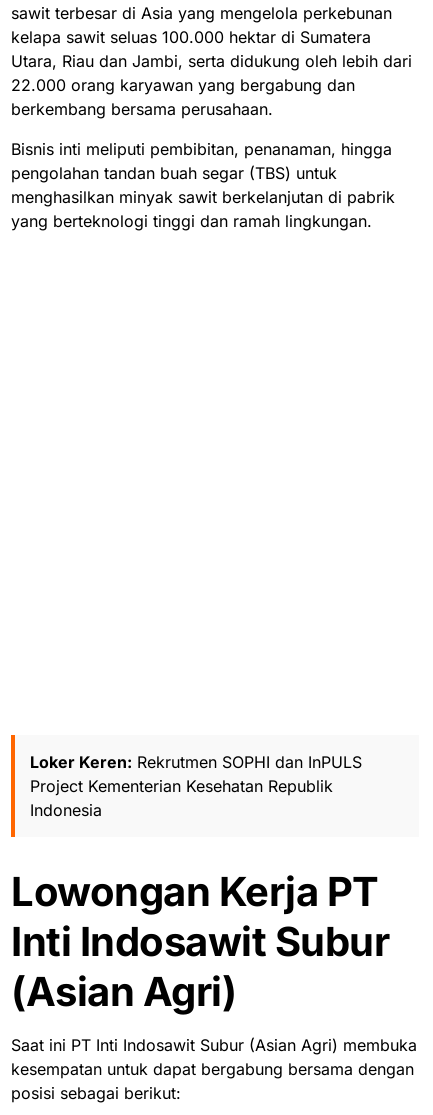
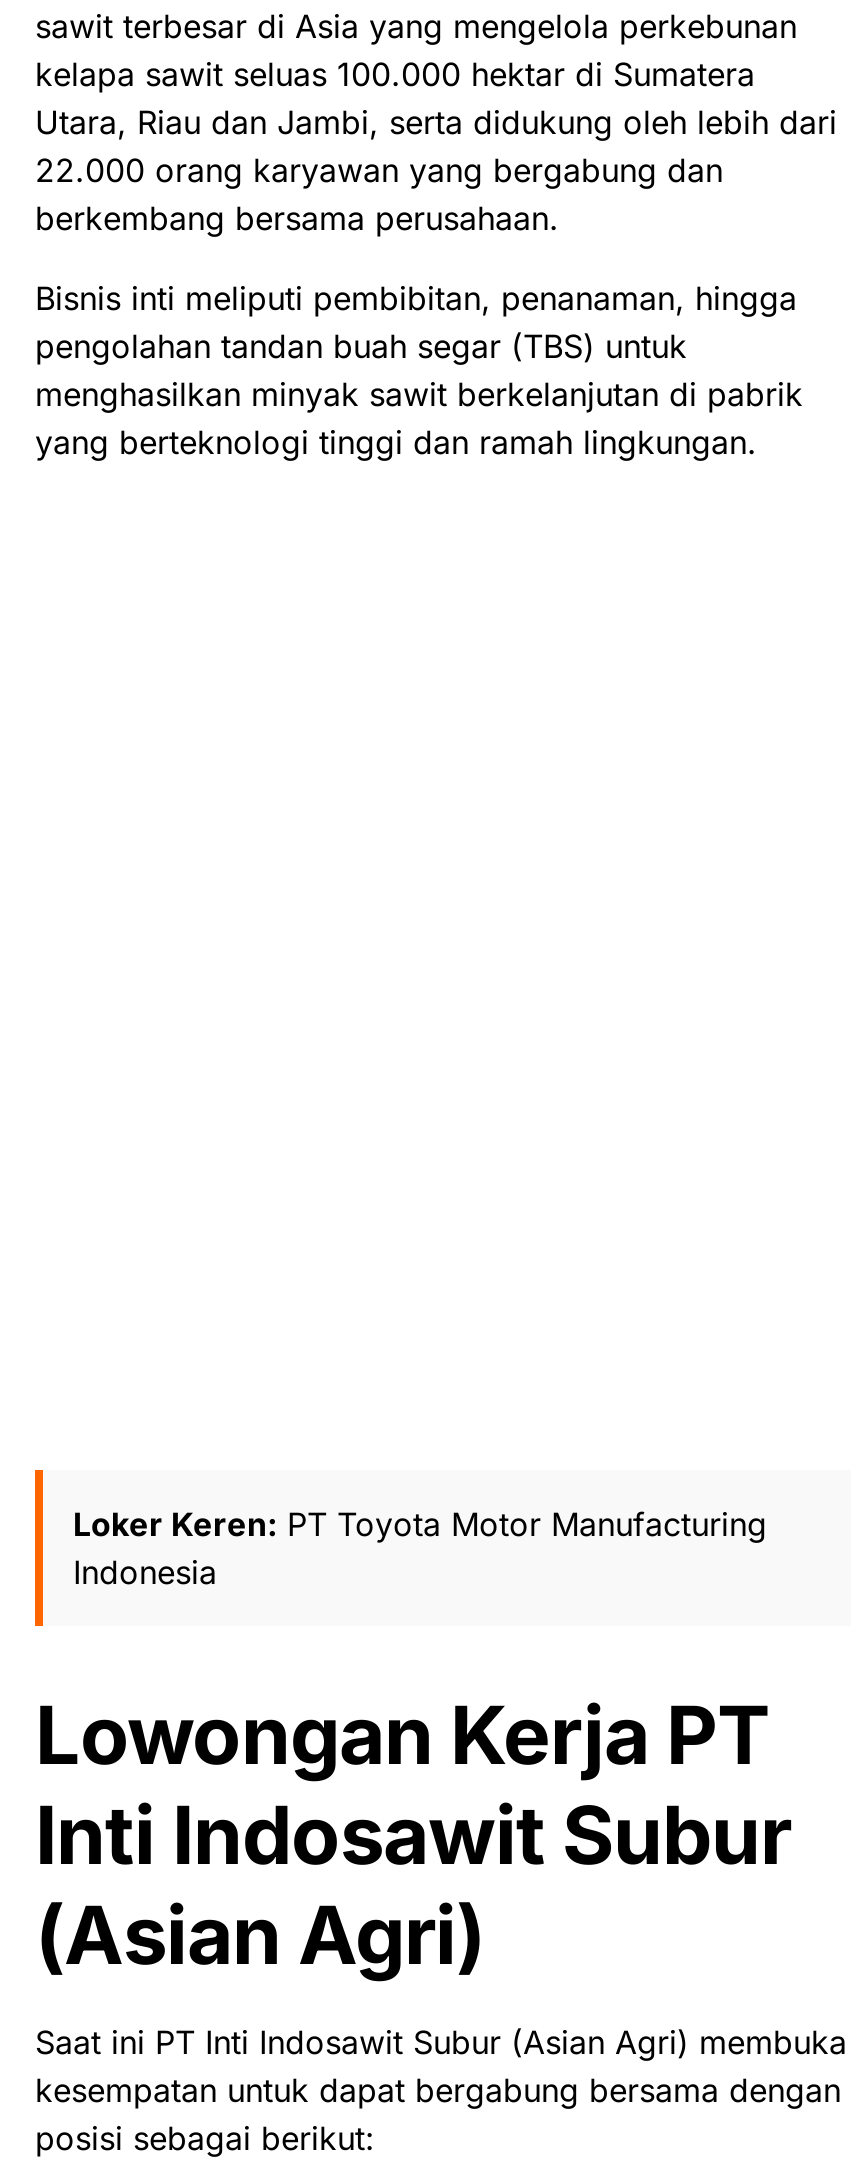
[30,752,362,796] Loker Keren: Rekrutmen SOPHI dan InPULS | Project Kementerian Kesehatan Republik -> [73,1503,767,1543] Loker Keren: PT Toyota Motor Manufacturing

